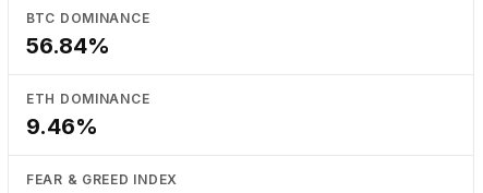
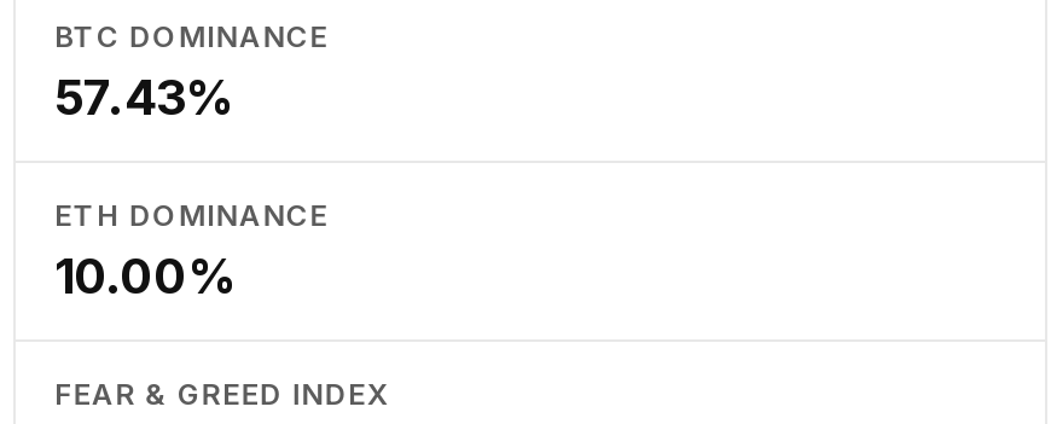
[26,33,110,59] 56.84% -> [54,69,236,127] 57.43%
[26,114,98,140] 9.46% -> [54,248,238,306] 10.00%

